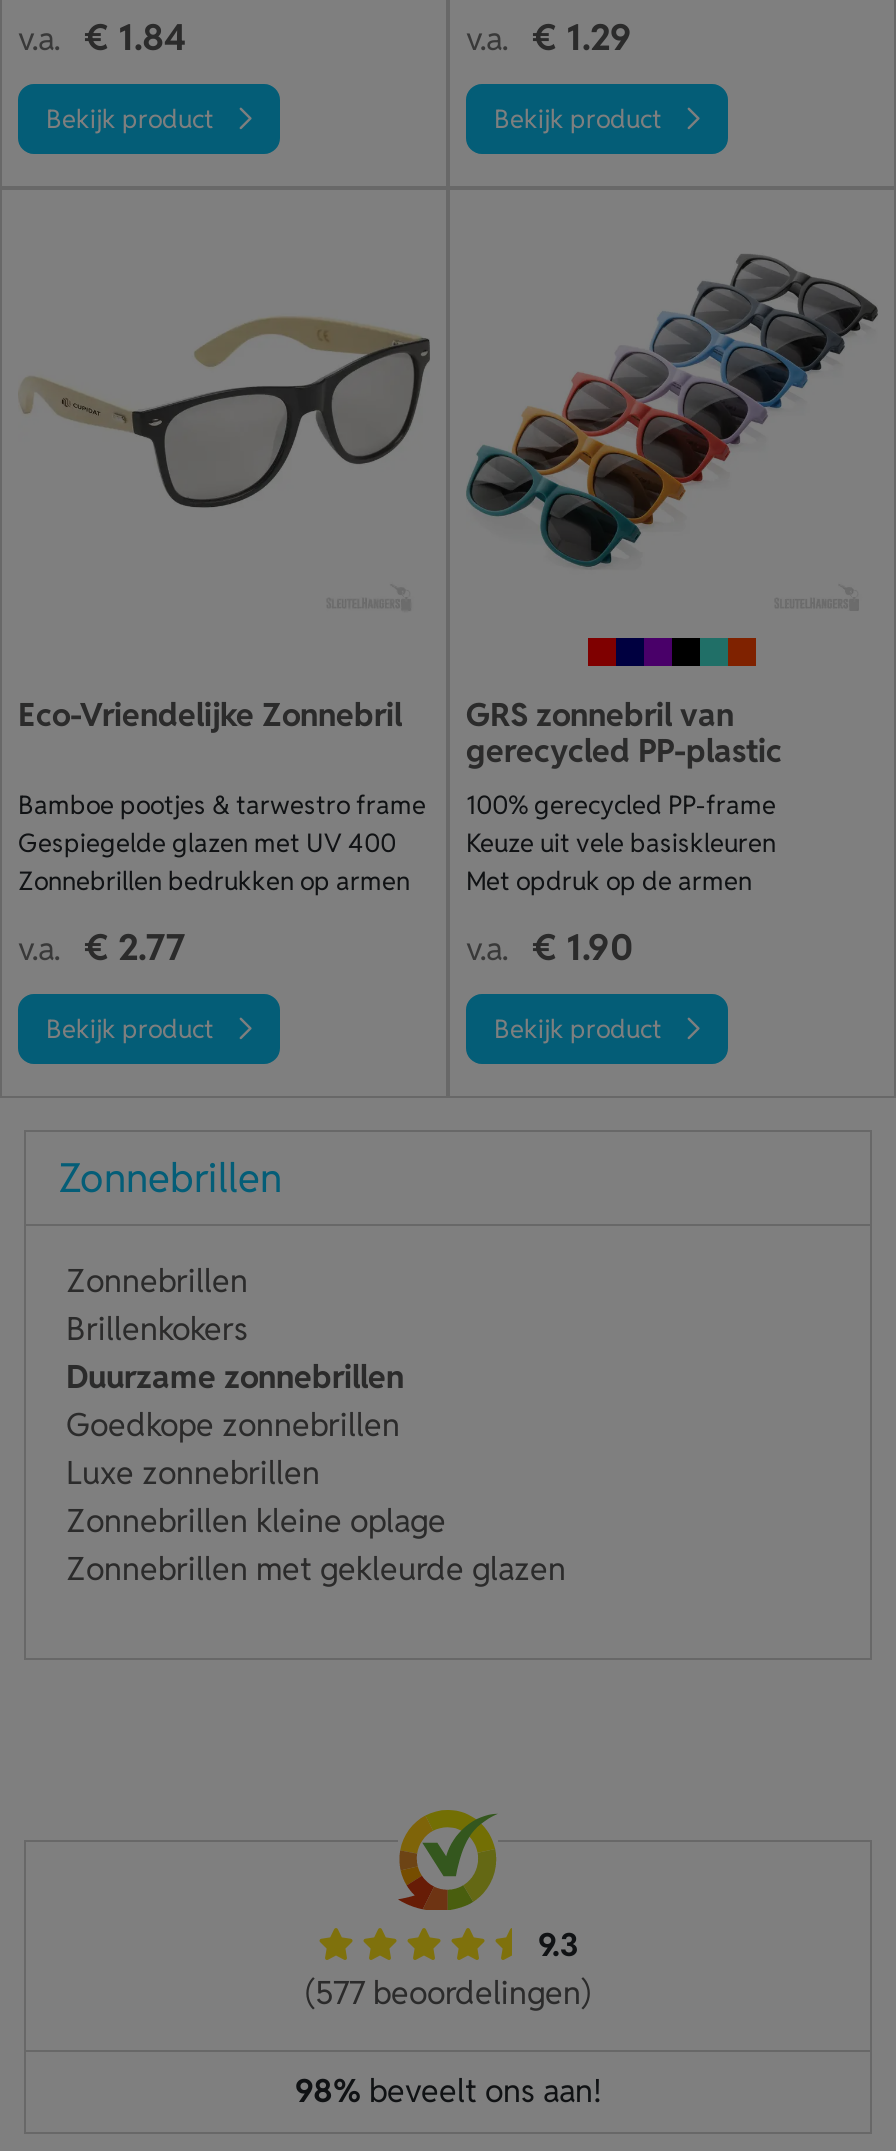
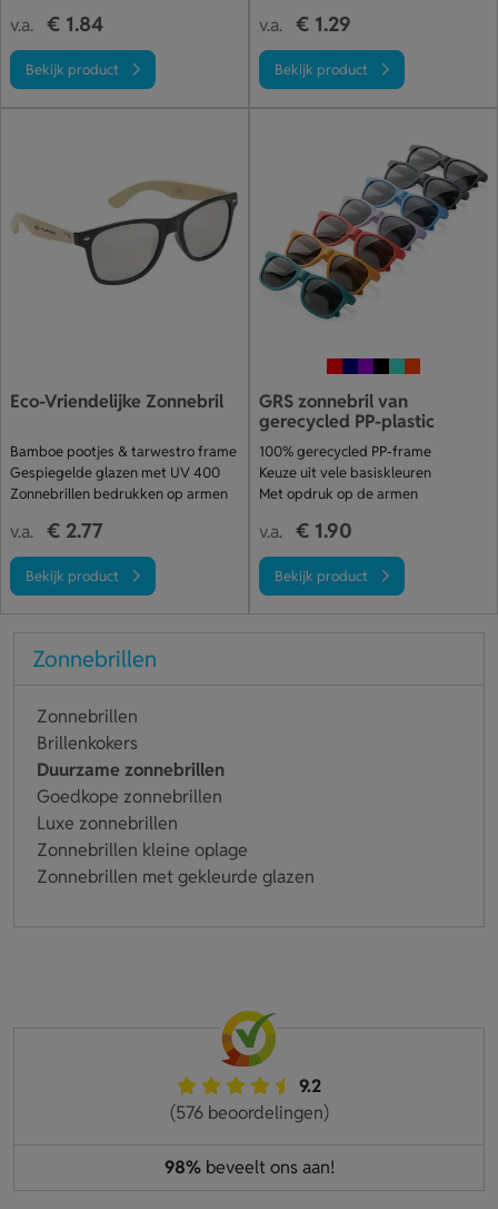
[538,1924,578,1966] 9.3 -> [299,1074,321,1098] 9.2
[305,1972,591,2014] (577 beoordelingen) -> [170,1101,328,1124] (576 beoordelingen)

